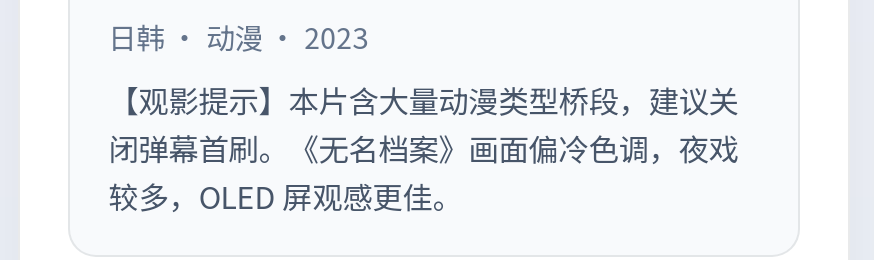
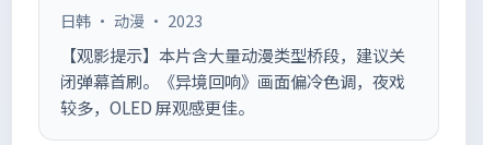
[108,125,738,169] 闭弹幕首刷。《无名档案》画面偏冷色调，夜戏 -> [60,69,405,93] 闭弹幕首刷。《异境回响》画面偏冷色调，夜戏

